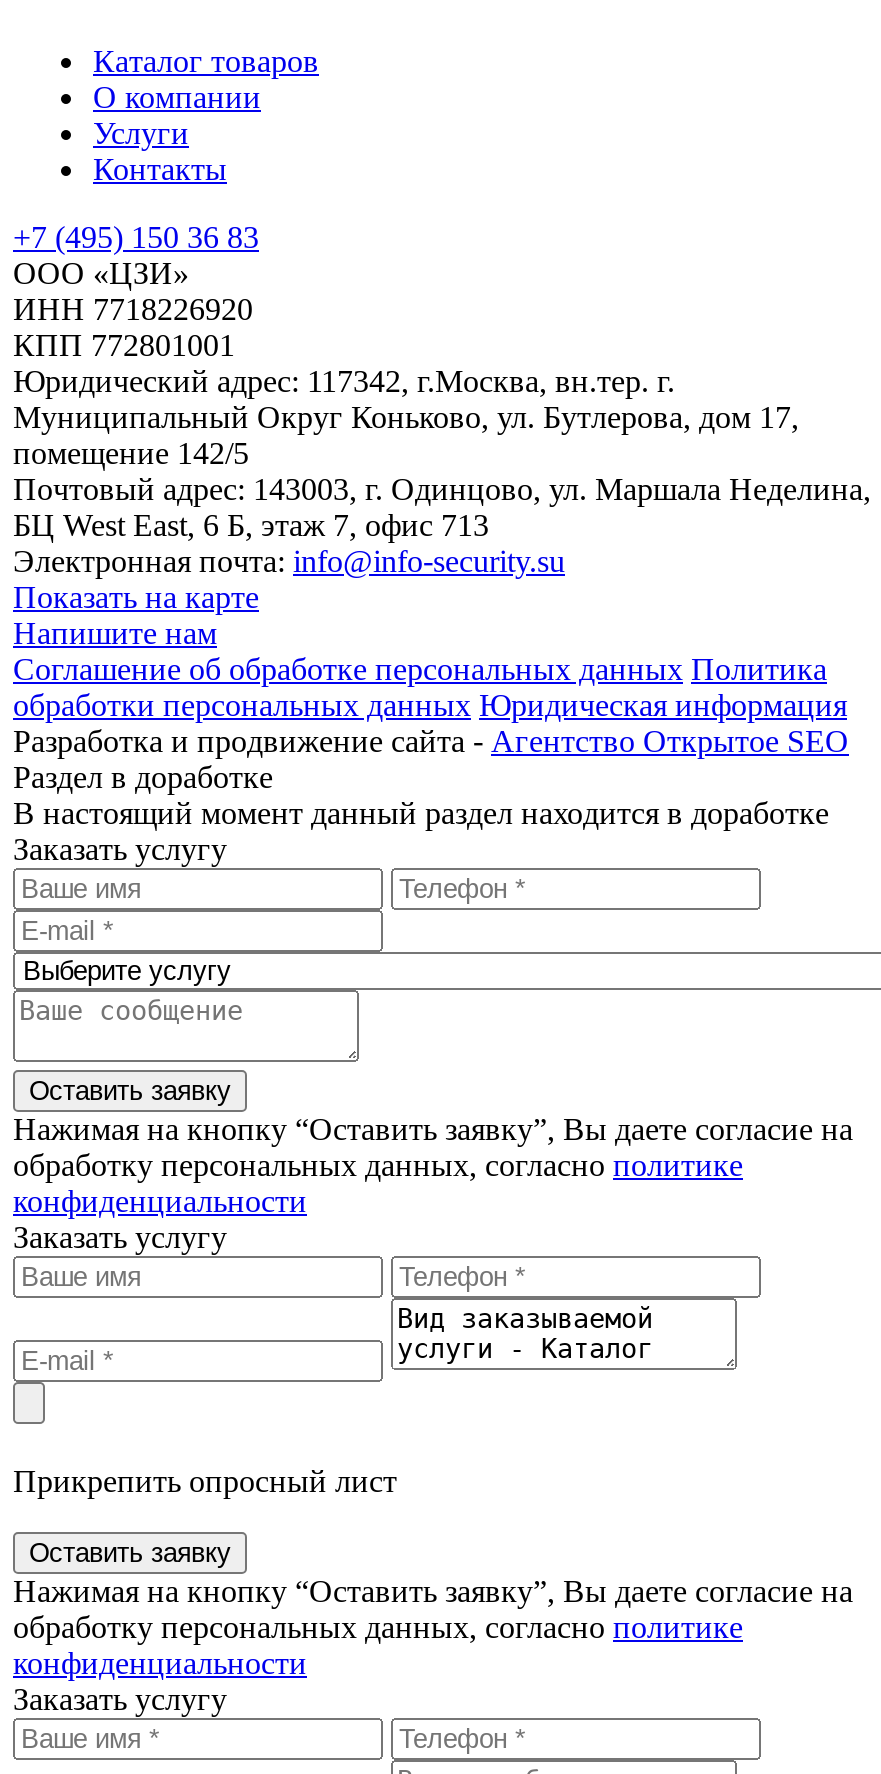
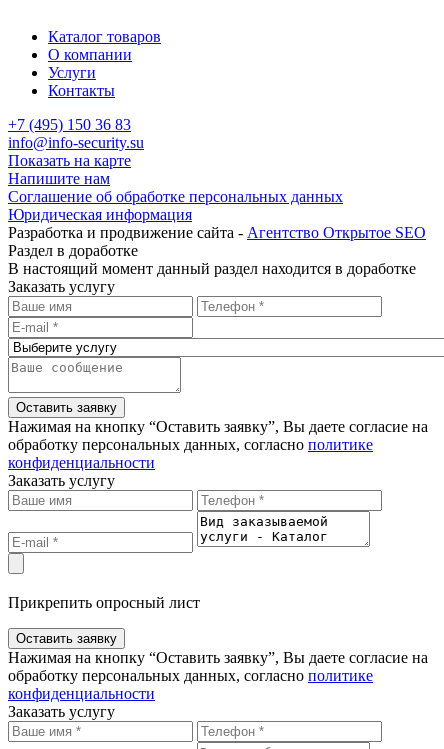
[13,257,871,579] ООО «ЦЗИ» | ИНН 7718226920 | КПП 772801001 | Юридический адрес: 117342, г.Москва, вн.тер. г. | Муниципальный Округ Коньково, ул. Бутлерова, дом 17, | помещение 142/5 | Почтовый адрес: 143003, г. Одинцово, ул. Маршала Неделина, | БЦ West East, 6 Б, этаж 7, офис 713 | Электронная почта: info@info-security.su -> [8,134,144,151] info@info-security.su
[13,653,847,723] Соглашение об обработке персональных данных Политика | обработки персональных данных Юридическая информация -> [8,188,343,223] Соглашение об обработке персональных данных | Юридическая информация

